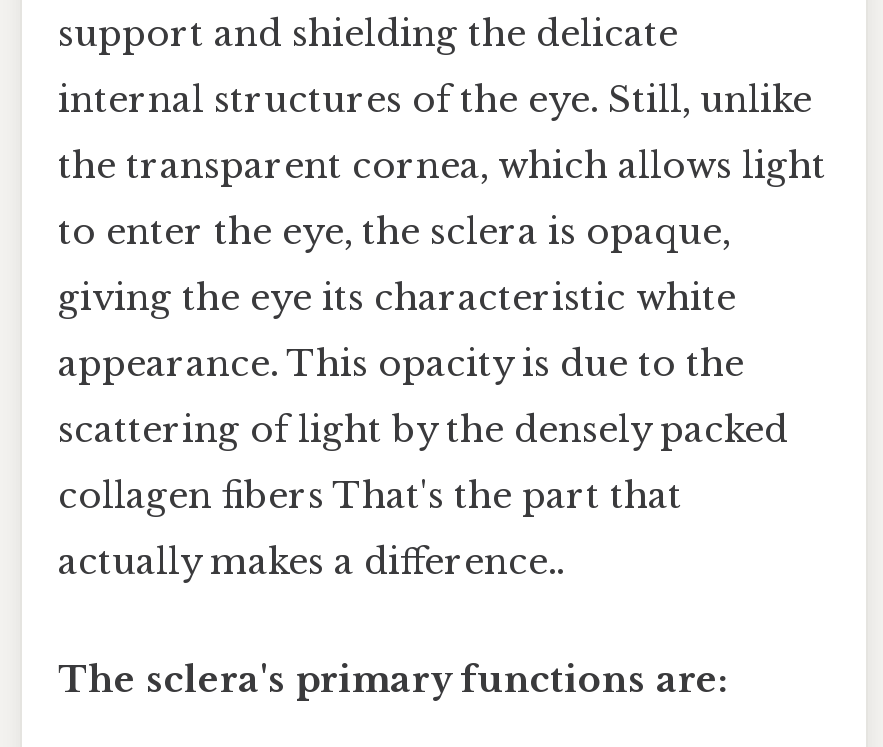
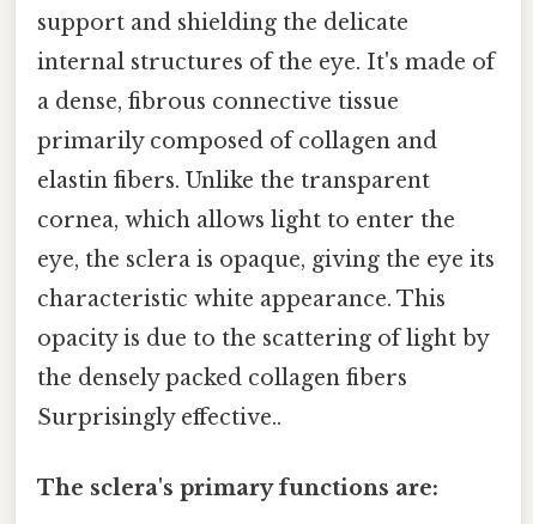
[58,78,826,584] internal structures of the eye. Still, unlike | the transparent cornea, which allows light | to enter the eye, the sclera is opaque, | giving the eye its characteristic white | appearance. This opacity is due to the | scattering of light by the densely packed | collagen fibers That's the part that | actually makes a difference.. -> [37,49,495,431] internal structures of the eye. It's made of | a dense, fibrous connective tissue | primarily composed of collagen and | elastin fibers. Unlike the transparent | cornea, which allows light to enter the | eye, the sclera is opaque, giving the eye its | characteristic white appearance. This | opacity is due to the scattering of light by | the densely packed collagen fibers | Surprisingly effective..

